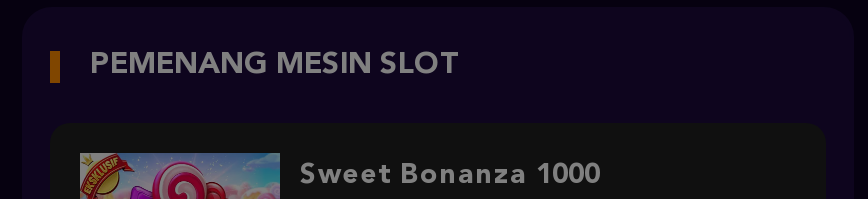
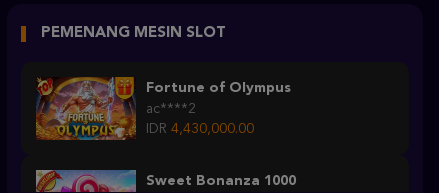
none -> [35,76,291,142] [image] | Fortune of Olympus | ac****2 | IDR 4,430,000.00

